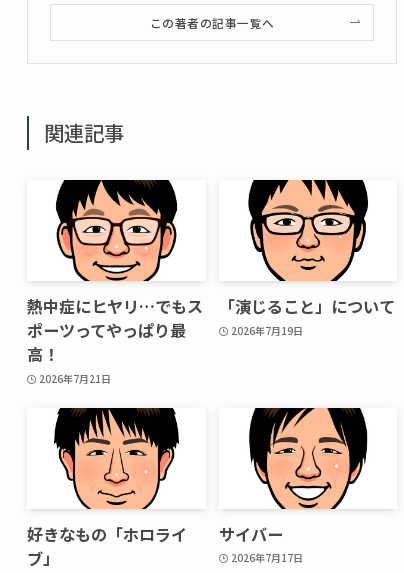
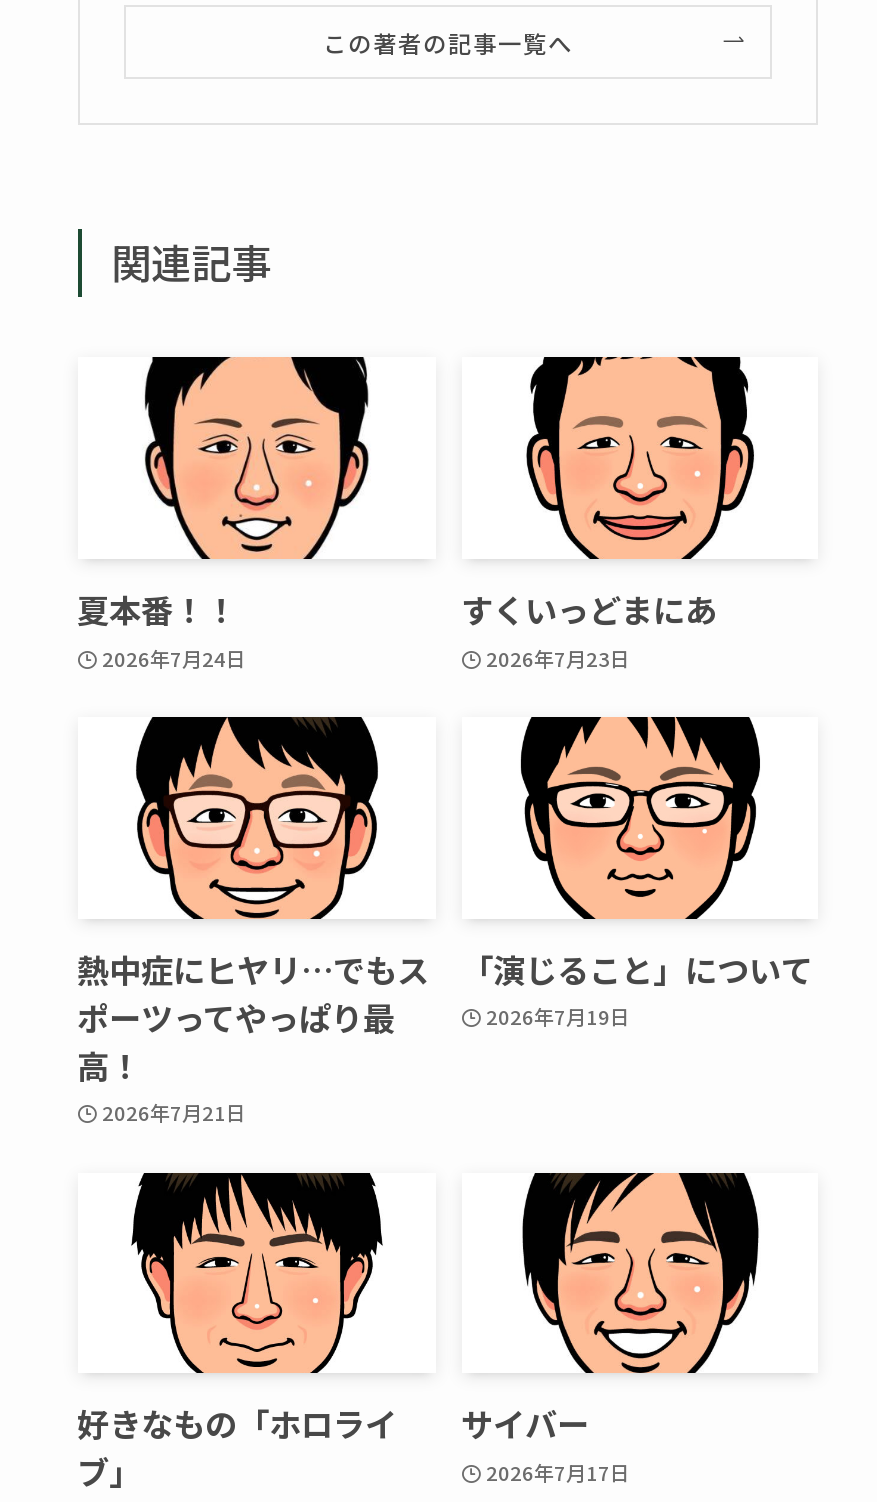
none -> [77,355,370,672] [image] | 夏本番！！ | 2026年7月24日
none -> [461,355,754,672] [image] | すくいっどまにあ | 2026年7月23日

